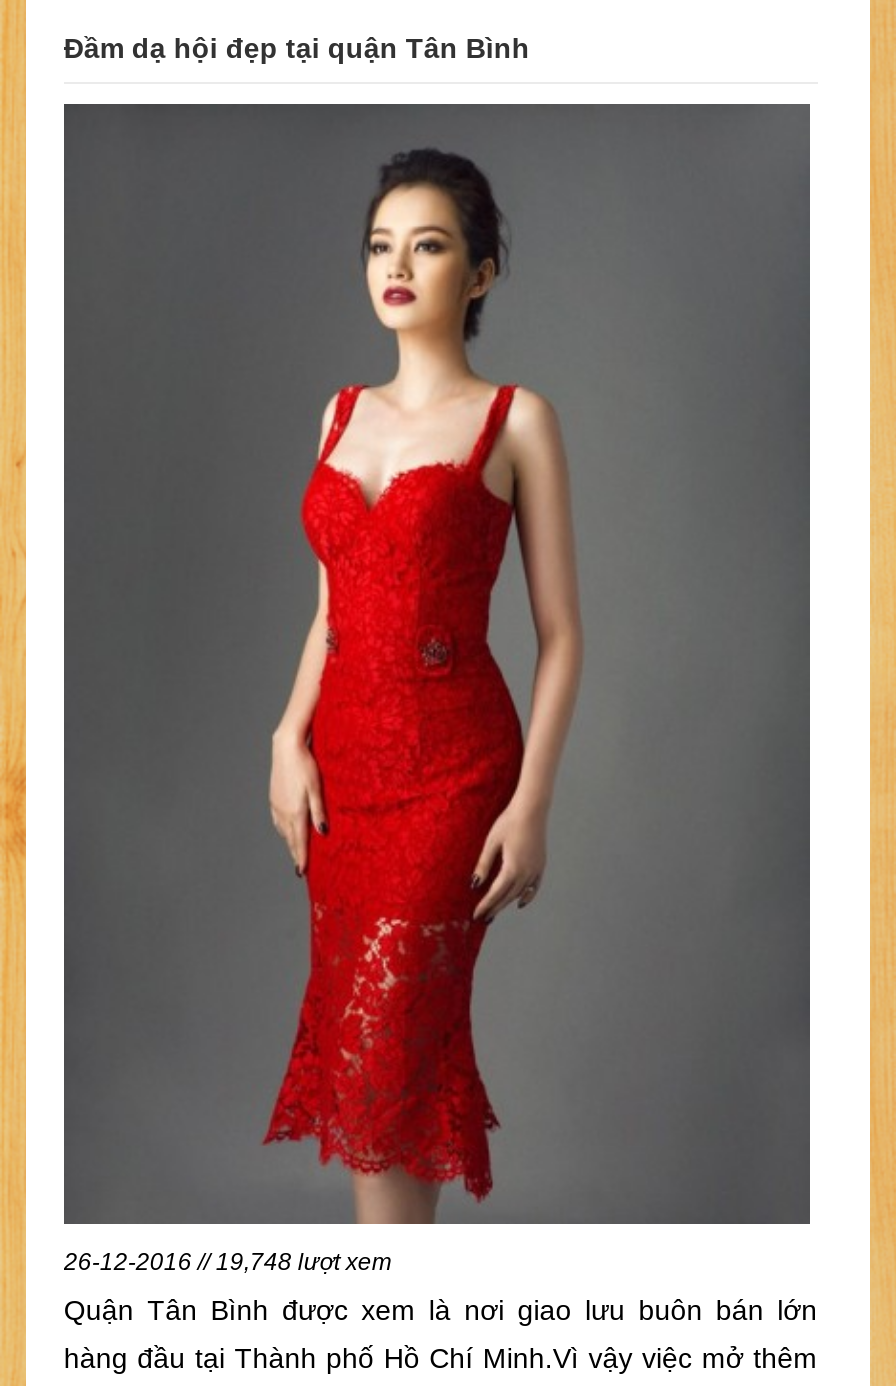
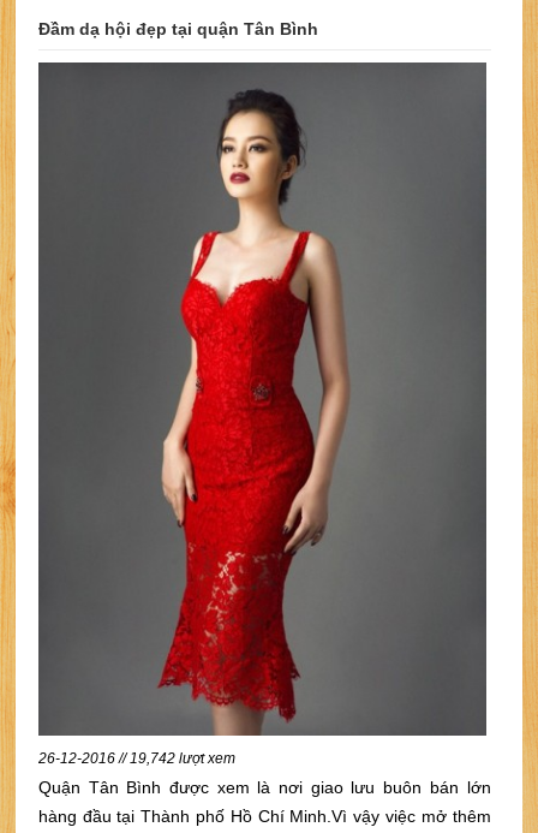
[64,1247,392,1275] 26-12-2016 // 19,748 lượt xem -> [38,749,235,766] 26-12-2016 // 19,742 lượt xem

